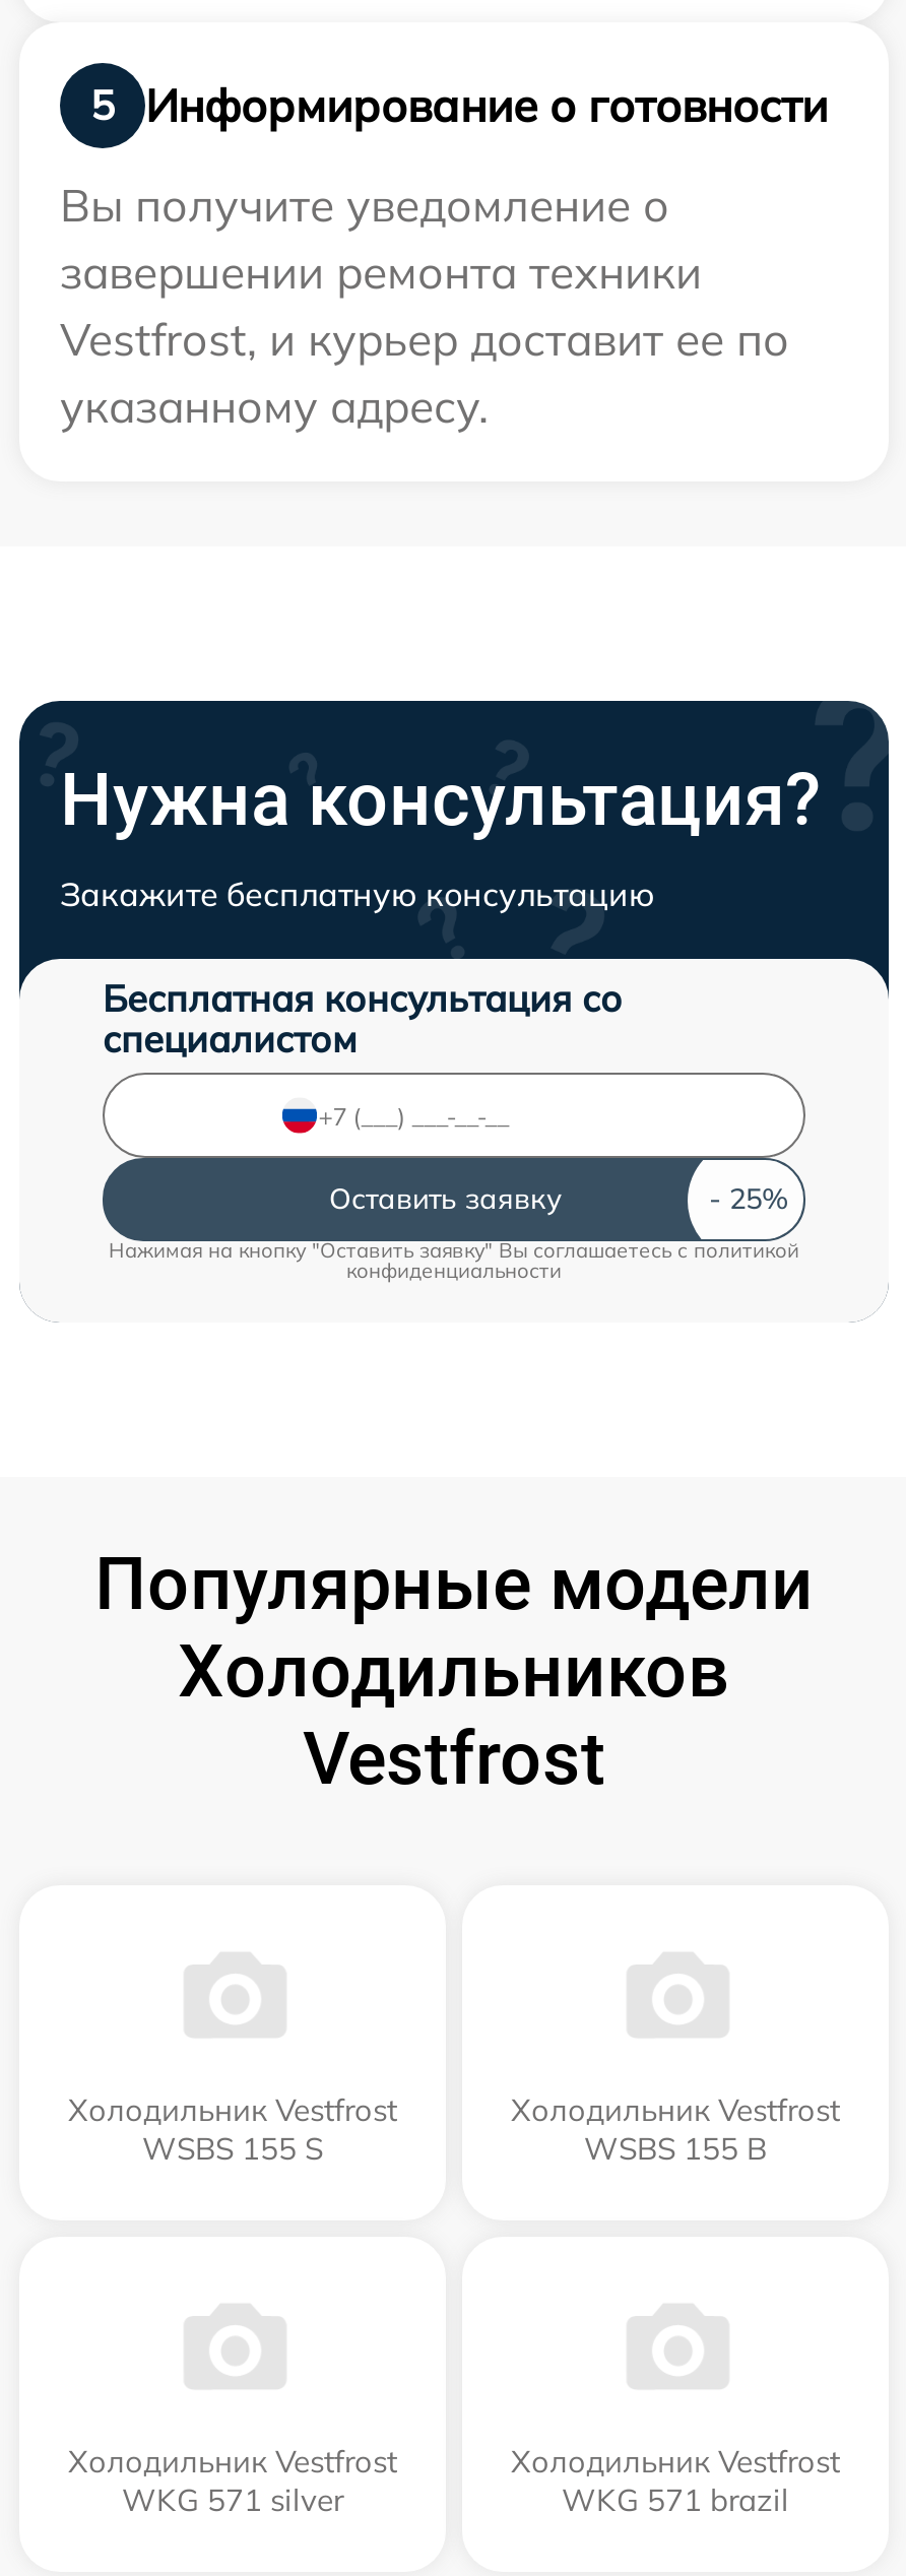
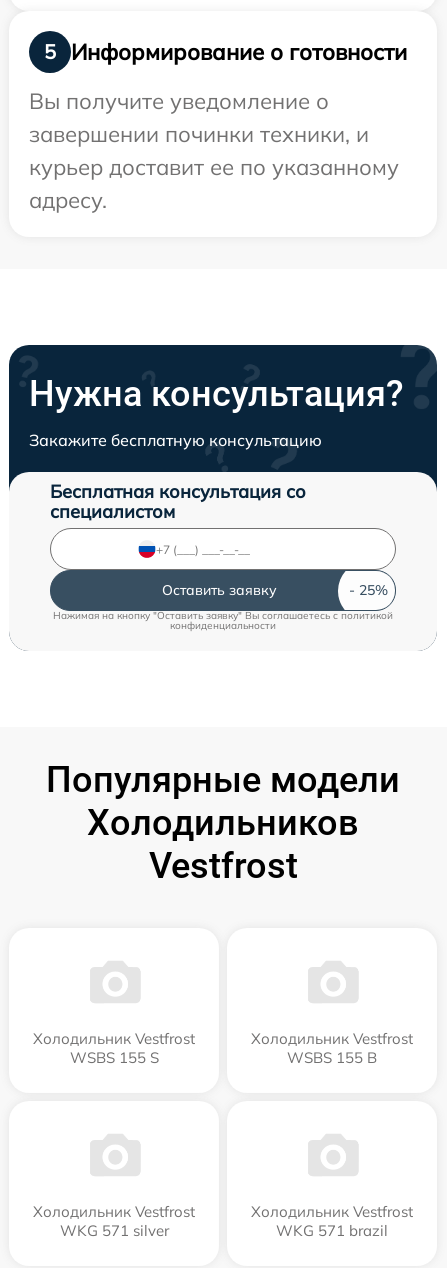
[60,245,789,436] завершении ремонта техники | Vestfrost, и курьер доставит ее по | указанному адресу. -> [29,120,399,214] завершении починки техники, и | курьер доставит ее по указанному | адресу.

